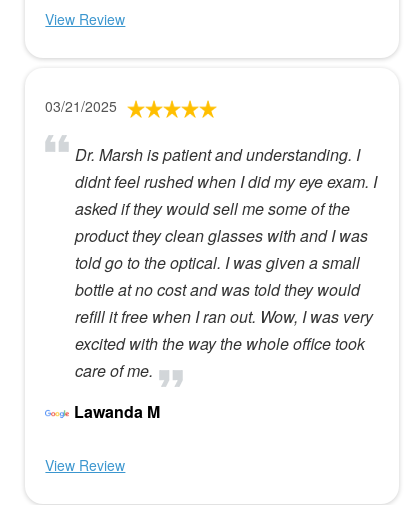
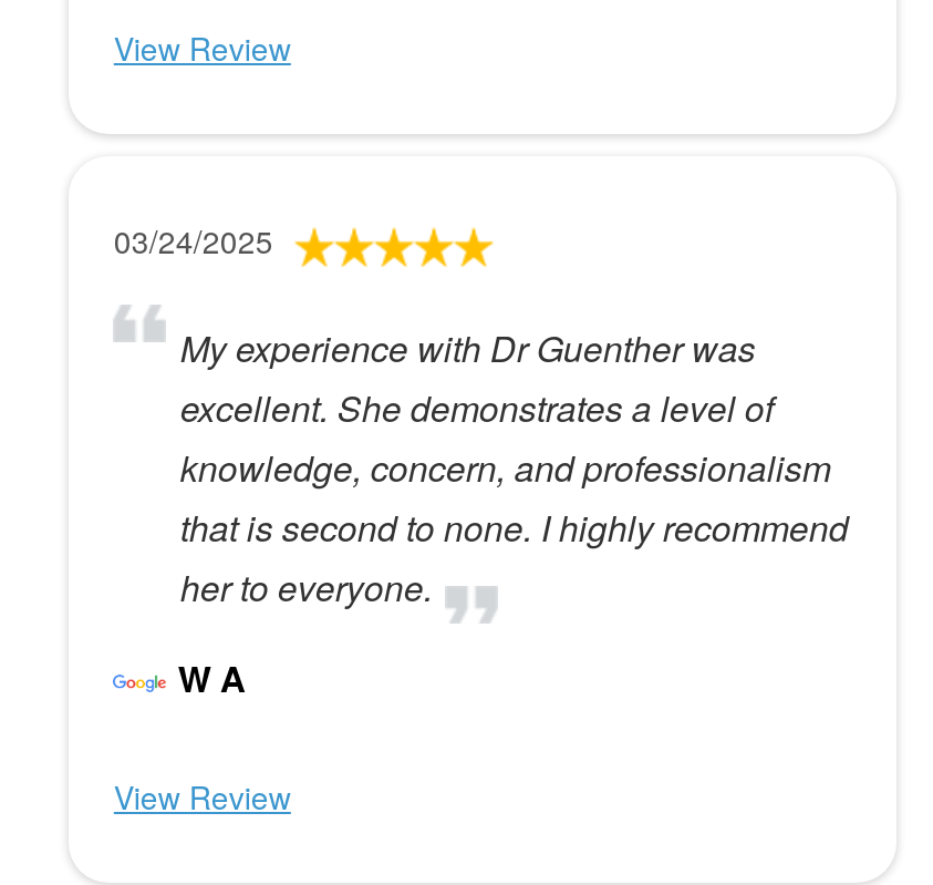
[45,96,117,116] 03/21/2025 -> [114,218,273,262] 03/24/2025
[75,143,377,382] Dr. Marsh is patient and understanding. I | didnt feel rushed when I did my eye exam. I | asked if they would sell me some of the | product they clean glasses with and I was | told go to the optical. I was given a small | bottle at no cost and was told they would | refill it free when I ran out. Wow, I was very | excited with the way the whole office took | care of me. -> [180,322,849,612] My experience with Dr Guenther was | excellent. She demonstrates a level of | knowledge, concern, and professionalism | that is second to none. I highly recommend | her to everyone.
[74,400,160,423] Lawanda M -> [178,652,247,703] W A

